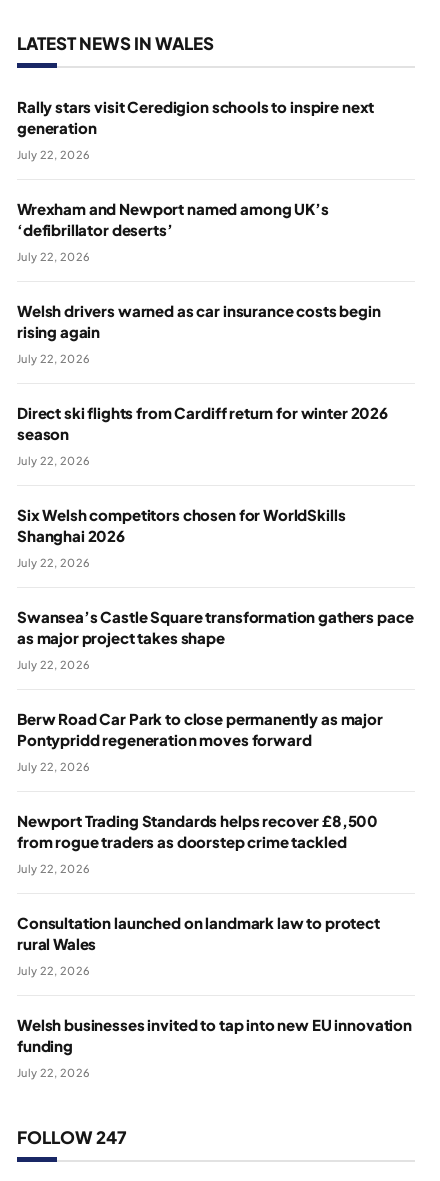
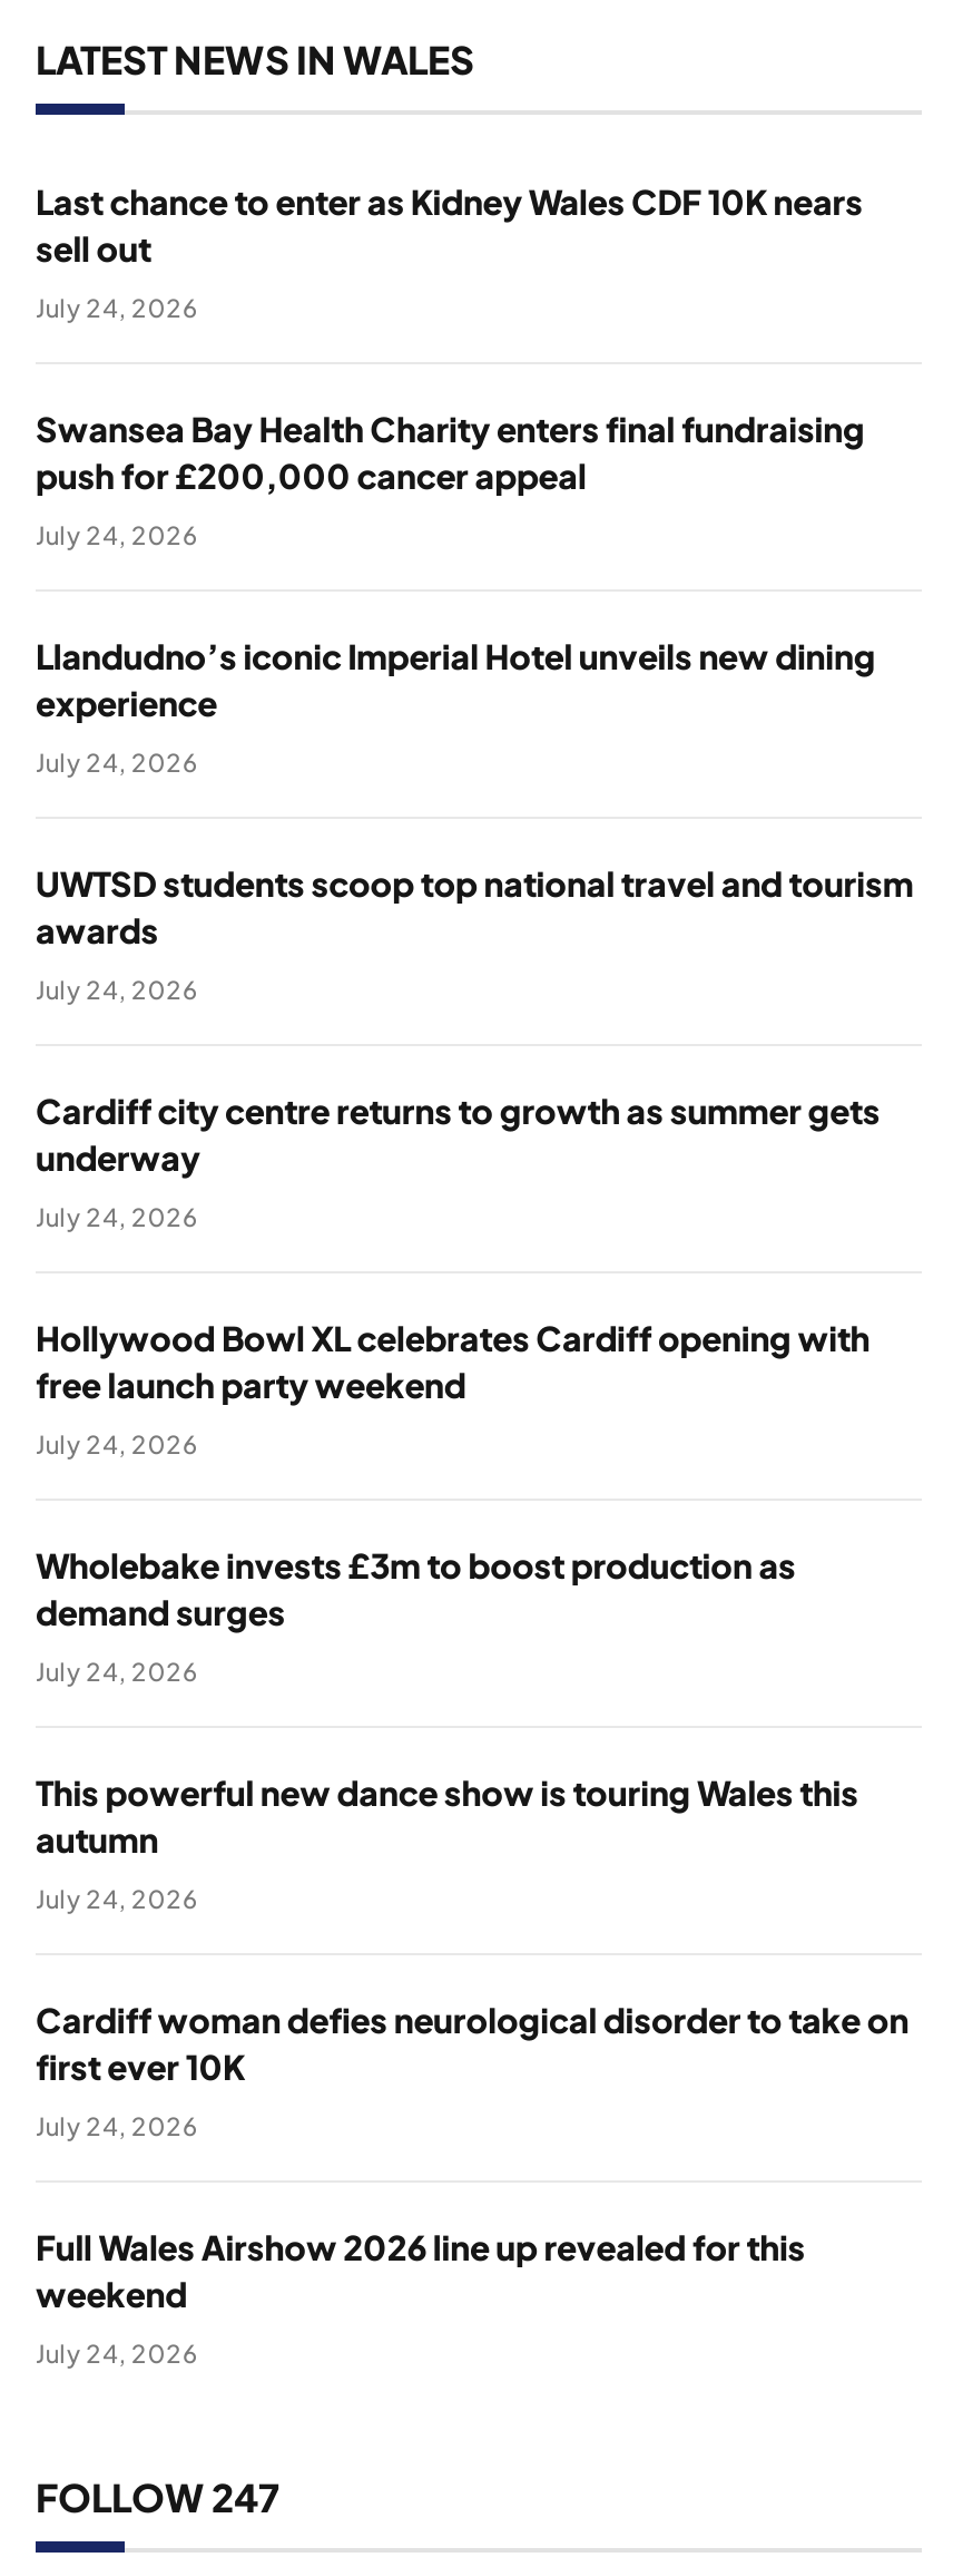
[17,97,374,137] Rally stars visit Ceredigion schools to inspire next | generation -> [36,179,863,268] Last chance to enter as Kidney Wales CDF 10K nears | sell out
[17,148,90,161] July 22, 2026 -> [36,293,199,322] July 24, 2026
[17,199,329,239] Wrexham and Newport named among UK’s | ‘defibrillator deserts’ -> [36,406,865,496] Swansea Bay Health Charity enters final fundraising | push for £200,000 cancer appeal
[17,250,90,263] July 22, 2026 -> [36,520,199,549] July 24, 2026
[17,301,381,341] Welsh drivers warned as car insurance costs begin | rising again -> [36,634,876,723] Llandudno’s iconic Imperial Hotel unveils new dining | experience
[17,352,90,365] July 22, 2026 -> [36,747,199,776] July 24, 2026
[17,403,388,443] Direct ski flights from Cardiff return for winter 2026 | season -> [36,861,913,950] UWTSD students scoop top national travel and tourism | awards
[17,454,90,467] July 22, 2026 -> [36,975,199,1004] July 24, 2026
[17,505,345,545] Six Welsh competitors chosen for WorldSkills | Shanghai 2026 -> [36,1088,880,1177] Cardiff city centre returns to growth as summer gets | underway
[17,556,90,569] July 22, 2026 -> [36,1202,199,1231] July 24, 2026
[17,607,413,647] Swansea’s Castle Square transformation gathers pace | as major project takes shape -> [36,1316,870,1405] Hollywood Bowl XL celebrates Cardiff opening with | free launch party weekend
[17,658,90,671] July 22, 2026 -> [36,1429,199,1458] July 24, 2026
[17,709,383,749] Berw Road Car Park to close permanently as major | Pontypridd regeneration moves forward -> [36,1543,796,1632] Wholebake invests £3m to boost production as | demand surges
[17,760,90,773] July 22, 2026 -> [36,1657,199,1685] July 24, 2026
[17,811,378,851] Newport Trading Standards helps recover £8,500 | from rogue traders as doorstep crime tackled -> [36,1770,858,1859] This powerful new dance show is touring Wales this | autumn
[17,862,90,875] July 22, 2026 -> [36,1884,199,1913] July 24, 2026
[17,913,380,953] Consultation launched on landmark law to protect | rural Wales -> [36,1997,909,2087] Cardiff woman defies neurological disorder to take on | first ever 10K
[17,964,90,977] July 22, 2026 -> [36,2111,199,2140] July 24, 2026
[17,1015,412,1055] Welsh businesses invited to tap into new EU innovation | funding -> [36,2225,805,2314] Full Wales Airshow 2026 line up revealed for this | weekend
[17,1066,90,1079] July 22, 2026 -> [36,2338,199,2367] July 24, 2026

